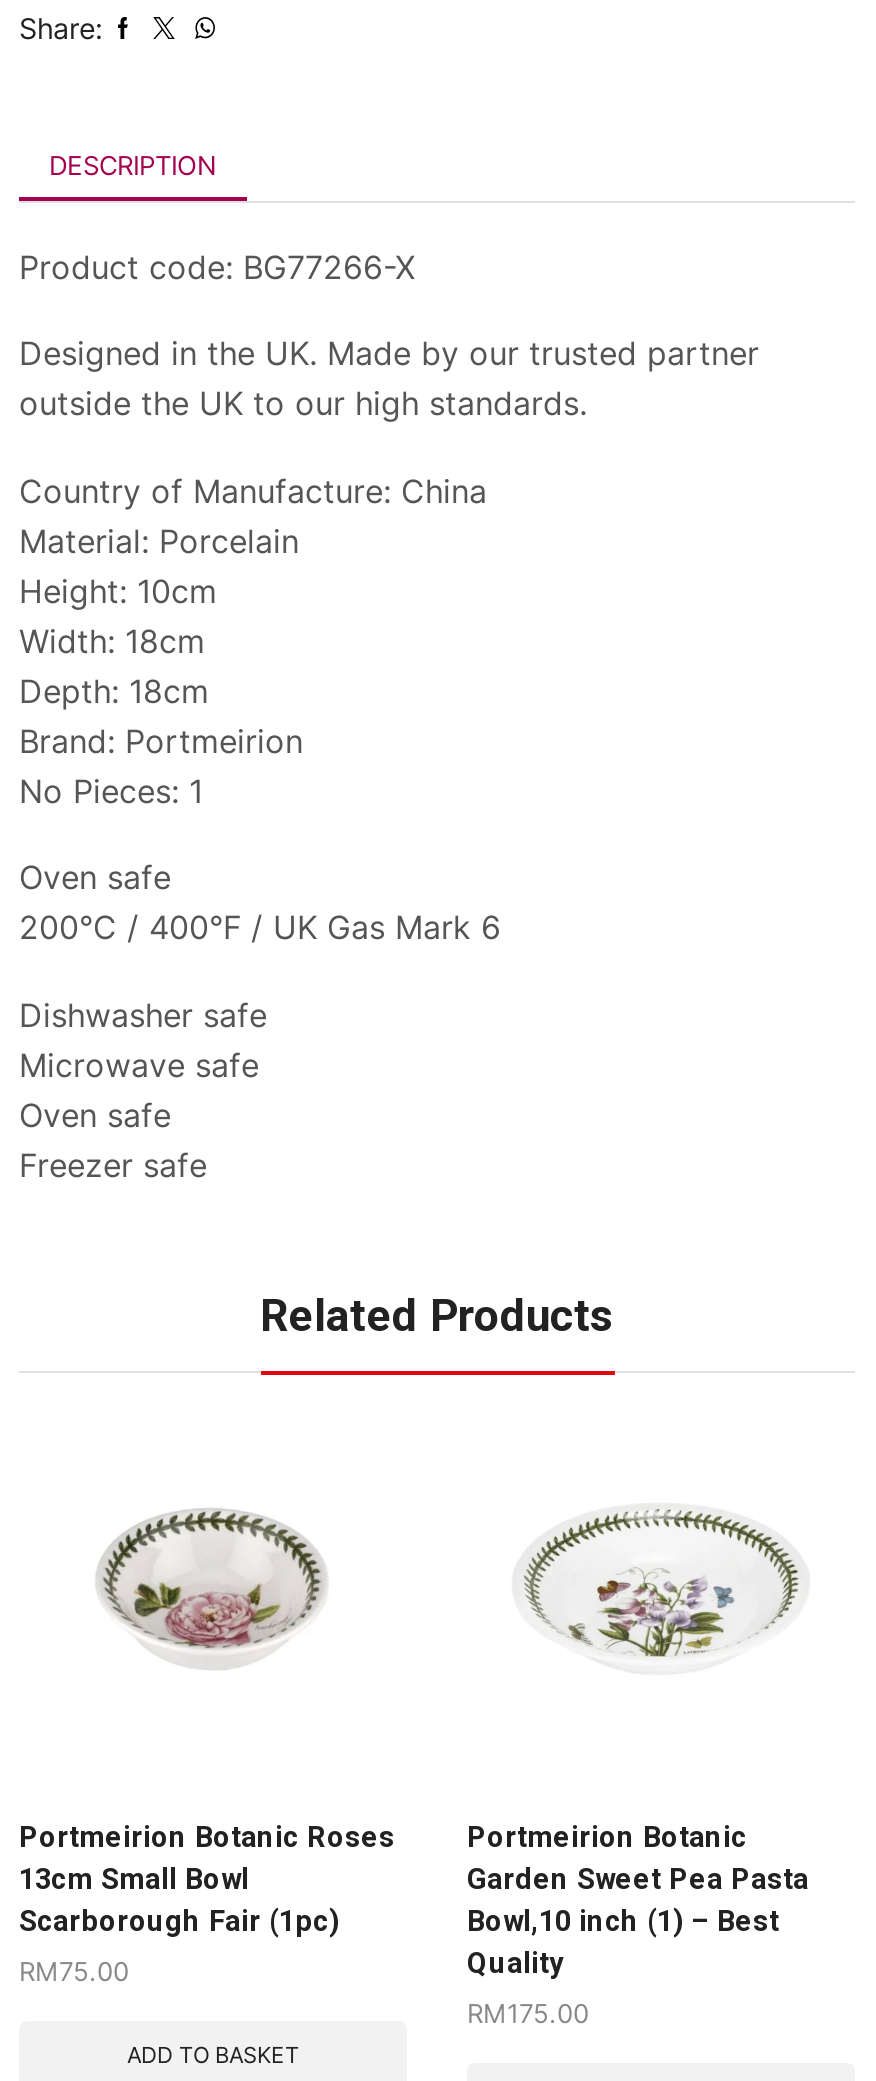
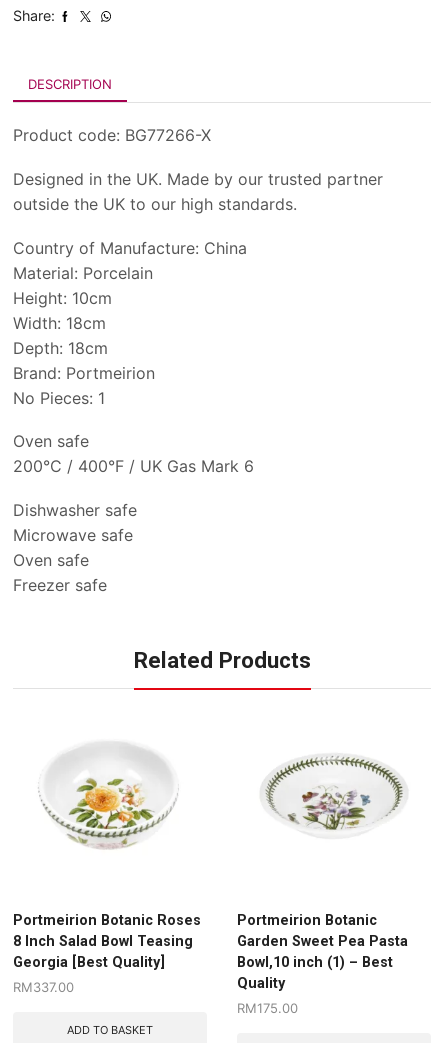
[75,1479,345,1693] [image] -> [38,742,178,850] [image]
[19,1862,339,1936] 13cm Small Bowl | Scarborough Fair (1pc) -> [13,933,193,970] 8 Inch Salad Bowl Teasing | Georgia [Best Quality]
[19,1954,129,1986] RM75.00 -> [13,979,74,995] RM337.00

